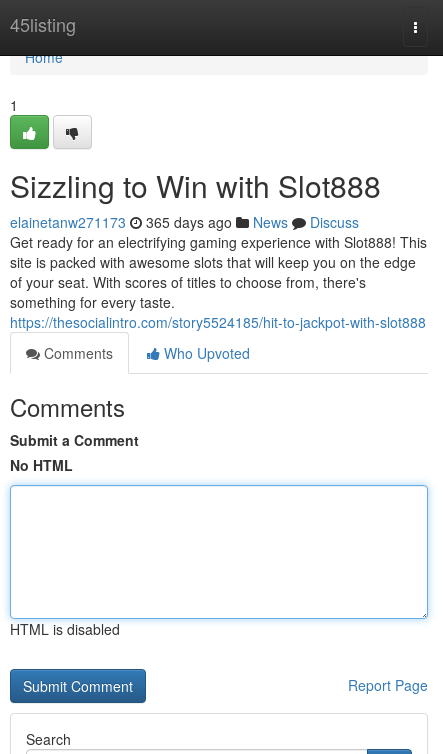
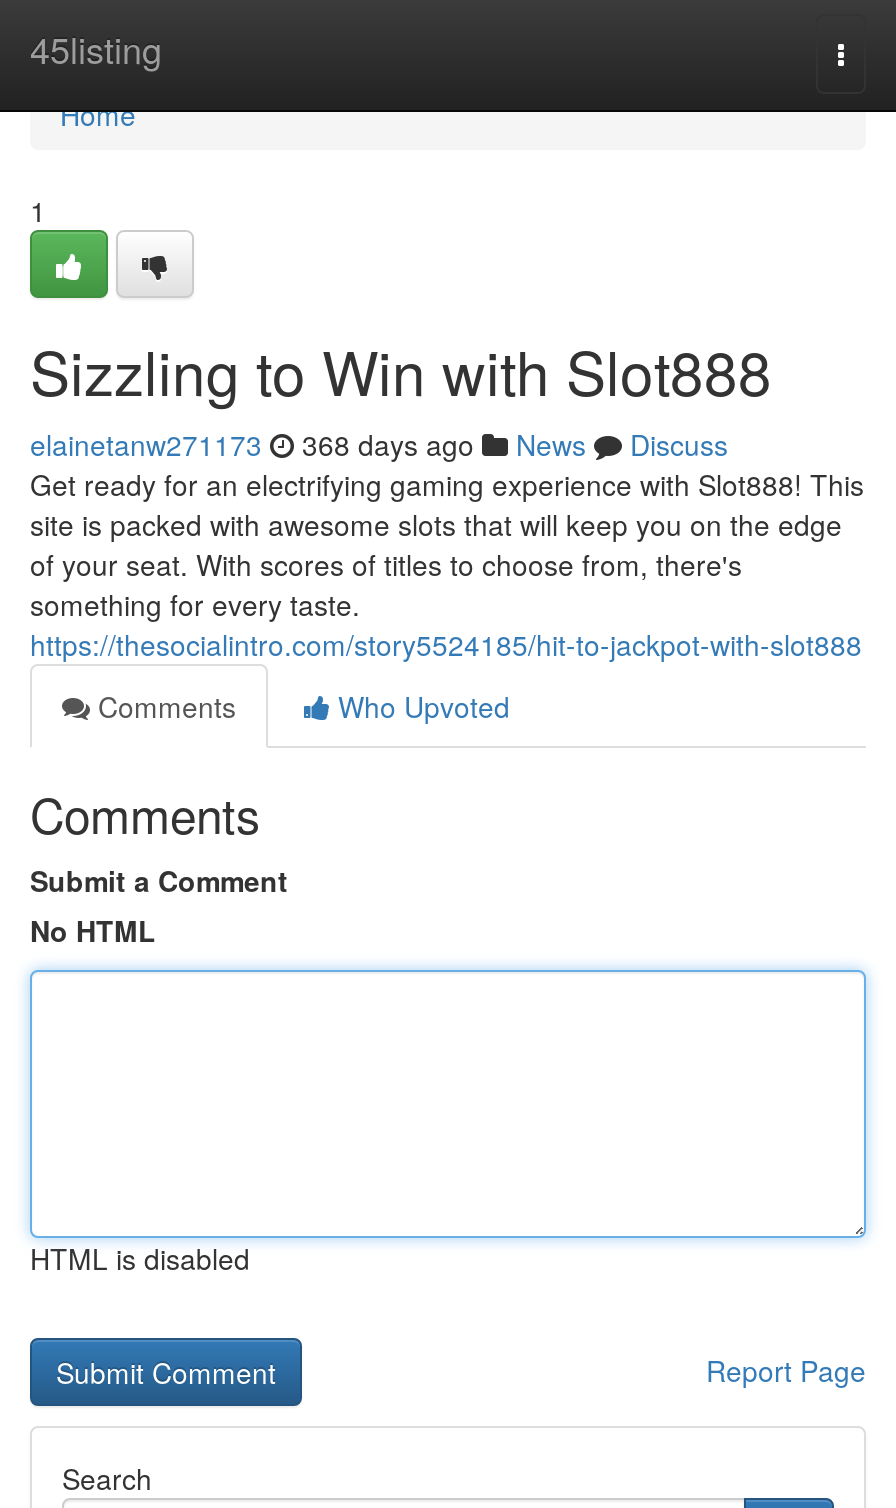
[10,212,359,232] elainetanw271173 365 days ago News Discuss -> [30,424,728,464] elainetanw271173 368 days ago News Discuss

